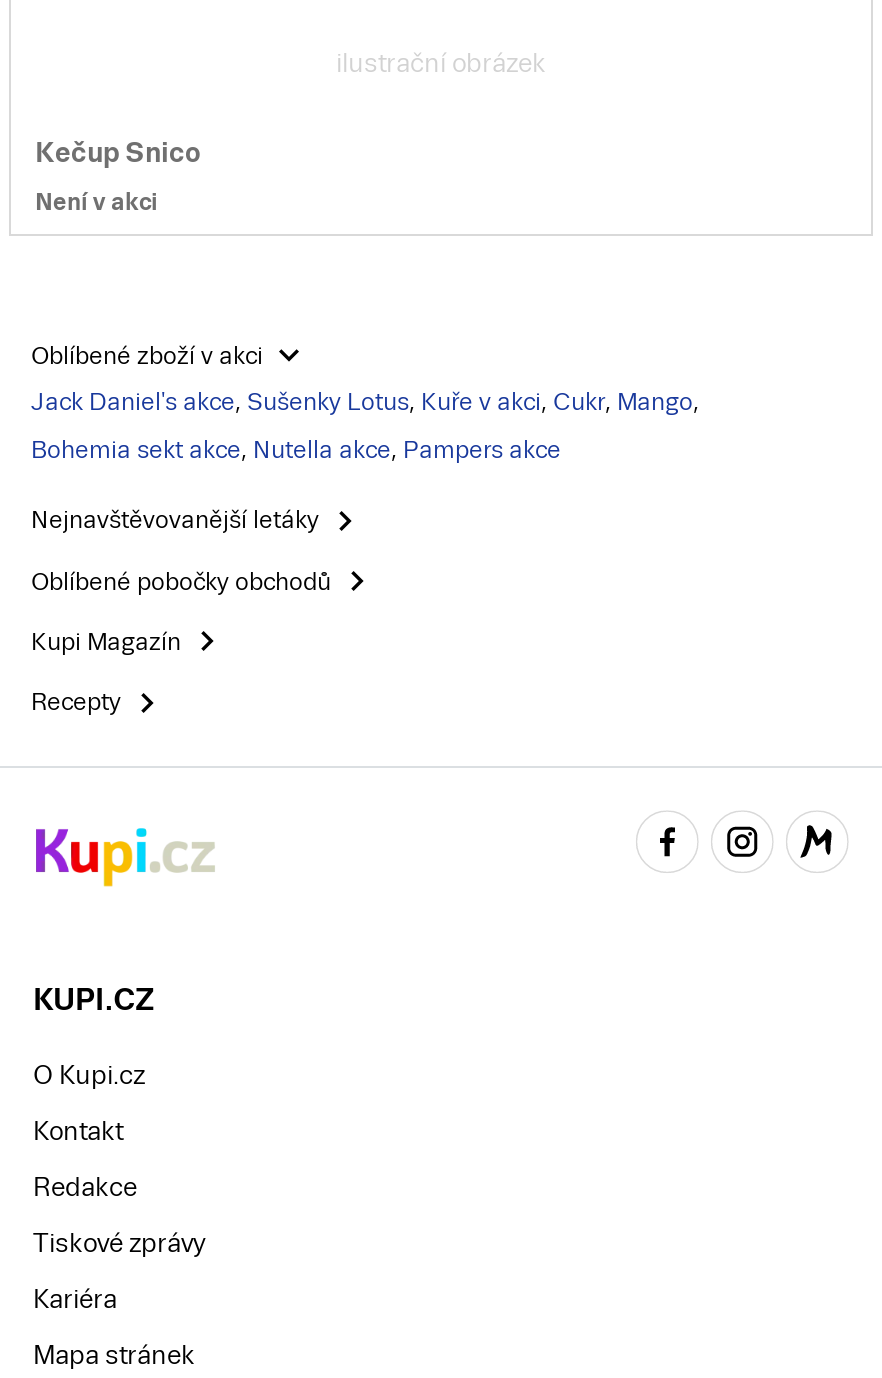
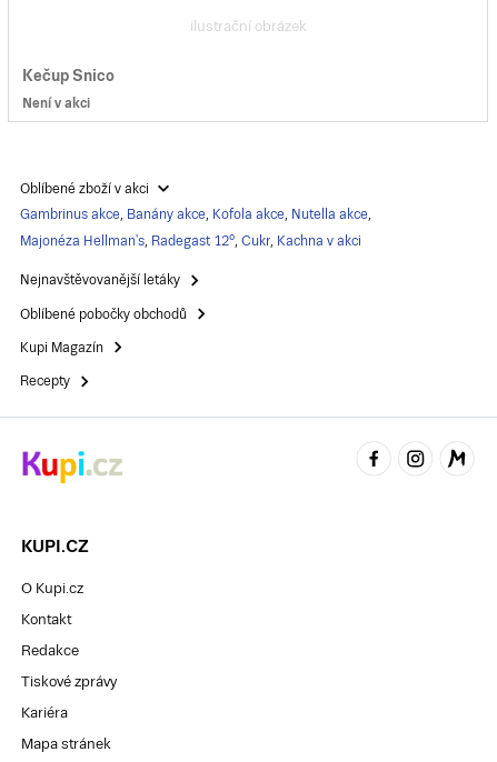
[31,389,699,417] Jack Daniel's akce, Sušenky Lotus, Kuře v akci, Cukr, Mango, -> [20,207,371,222] Gambrinus akce, Banány akce, Kofola akce, Nutella akce,
[31,437,561,465] Bohemia sekt akce, Nutella akce, Pampers akce -> [20,234,361,249] Majonéza Hellman's, Radegast 12°, Cukr, Kachna v akci

